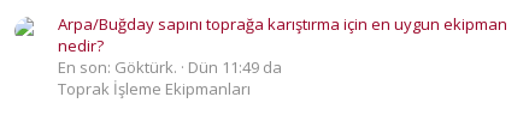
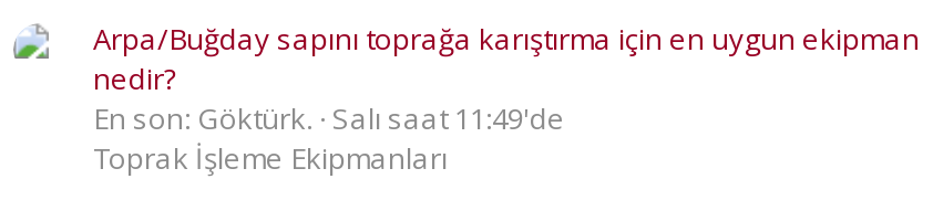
[58,57,282,78] En son: Göktürk. Dün 11:49 da -> [93,98,565,138] En son: Göktürk. Salı saat 11:49'de

